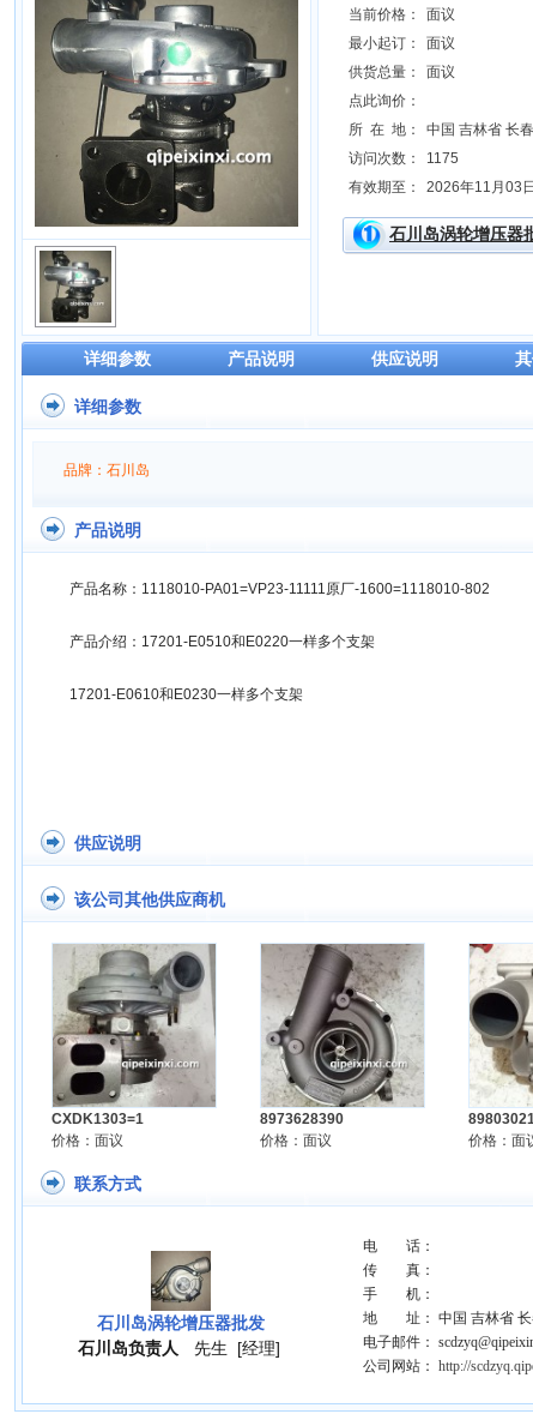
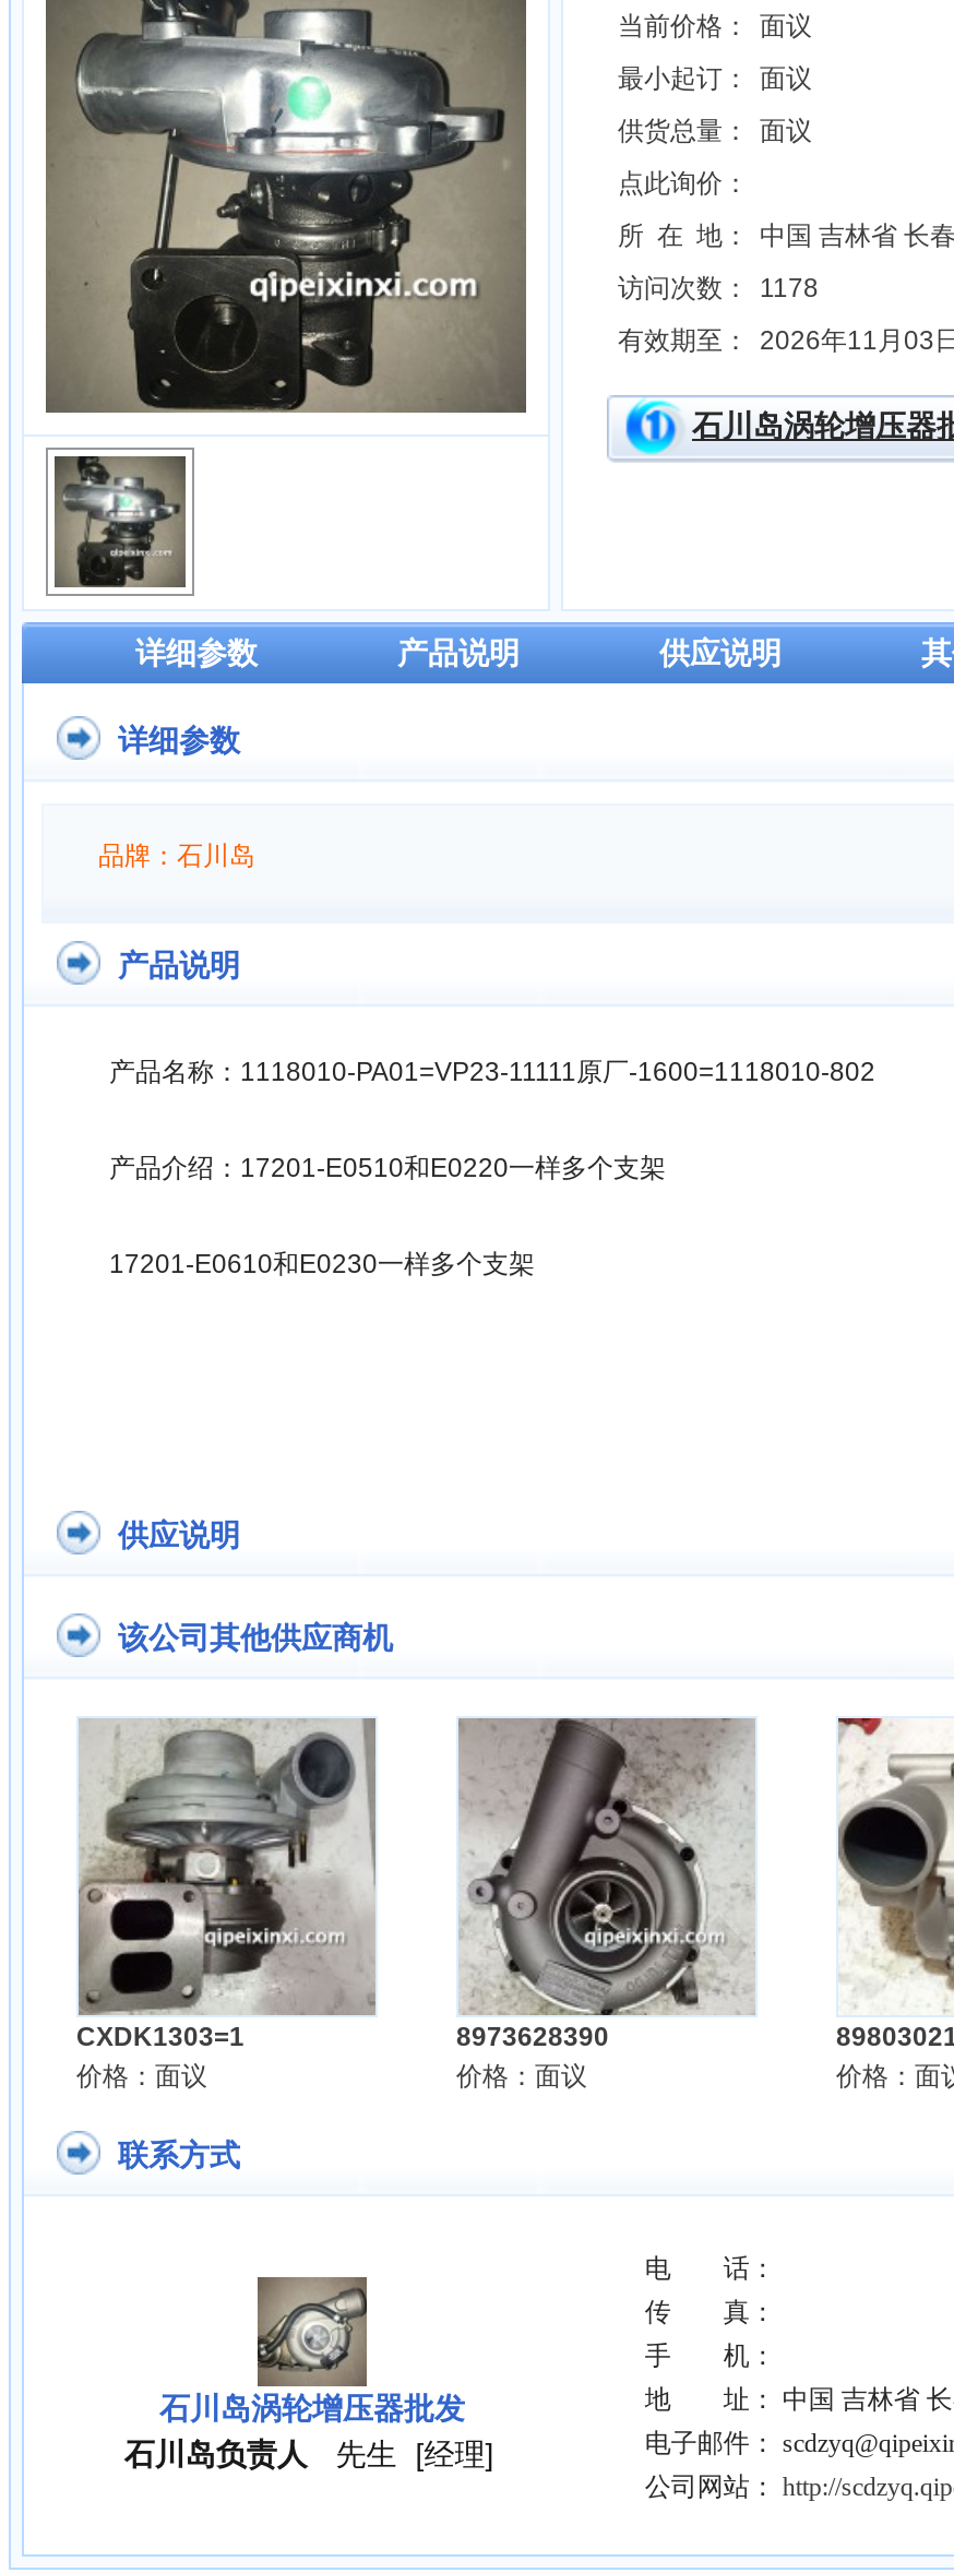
[349,150,459,167] 访问次数： 1175 -> [618,273,819,303] 访问次数： 1178

